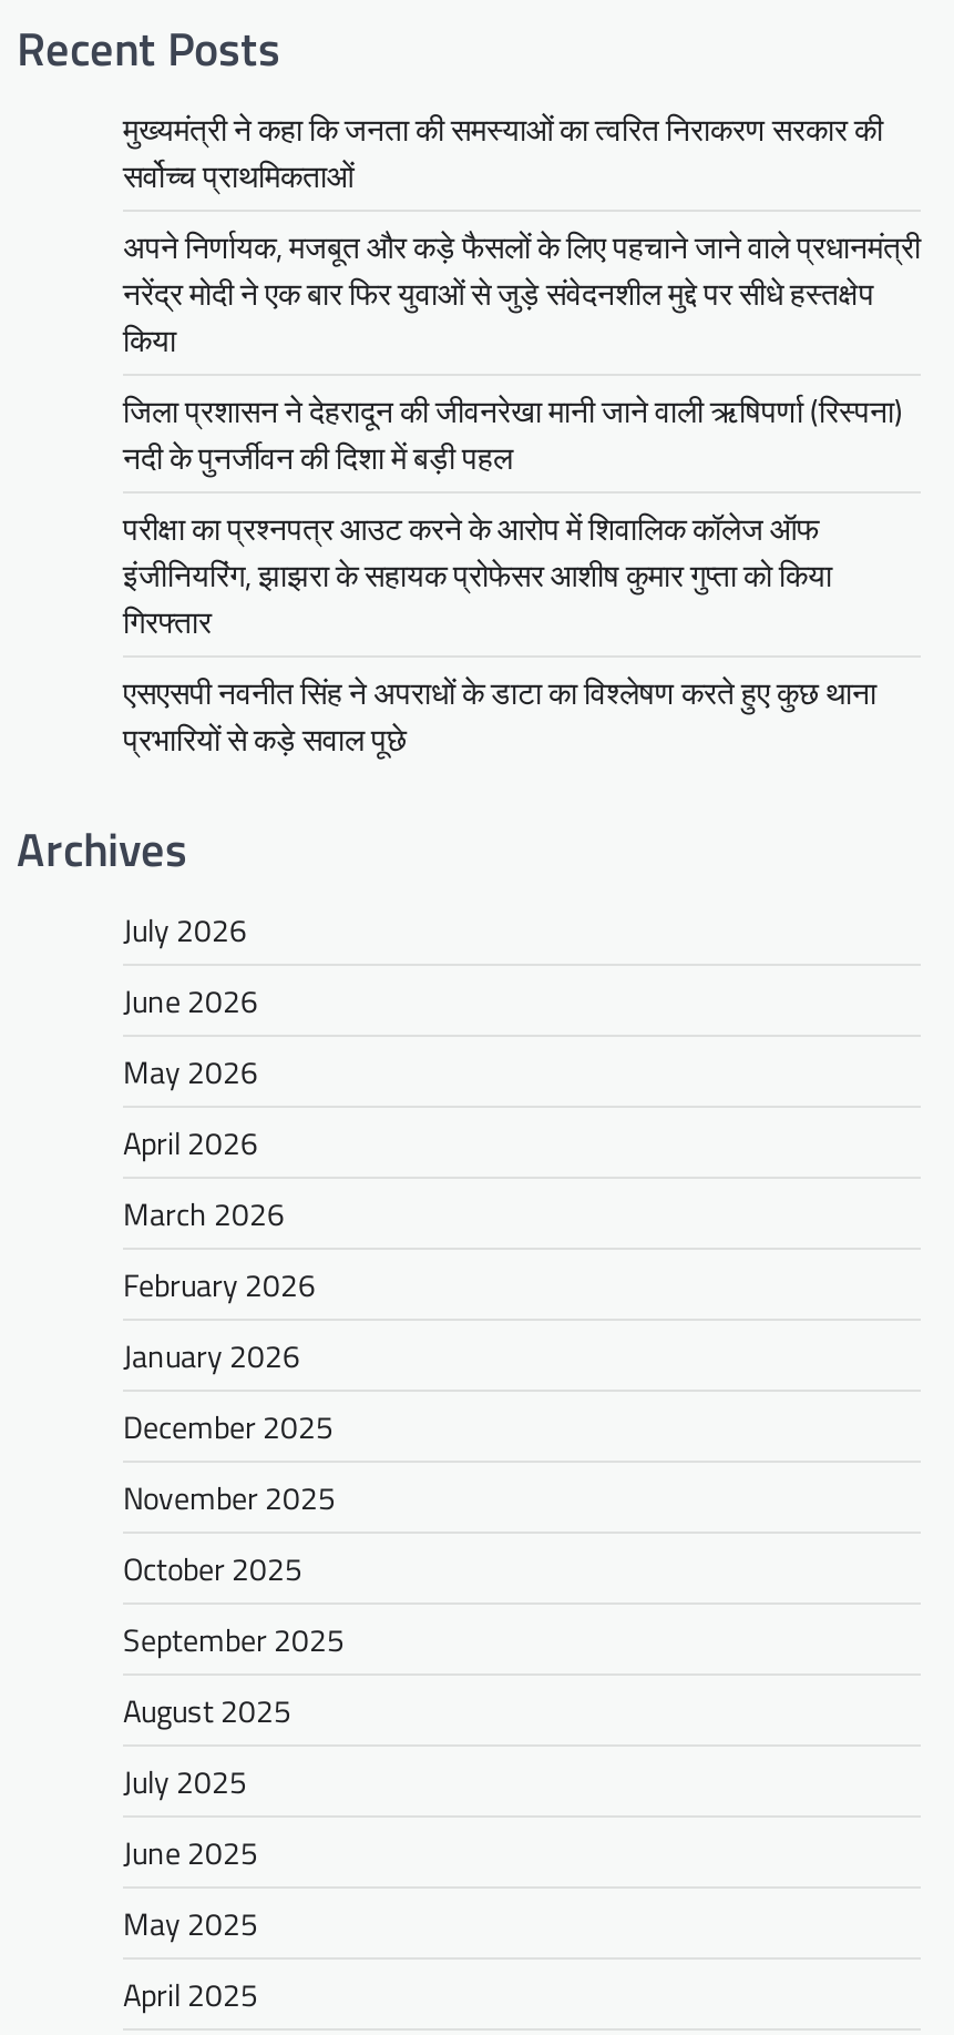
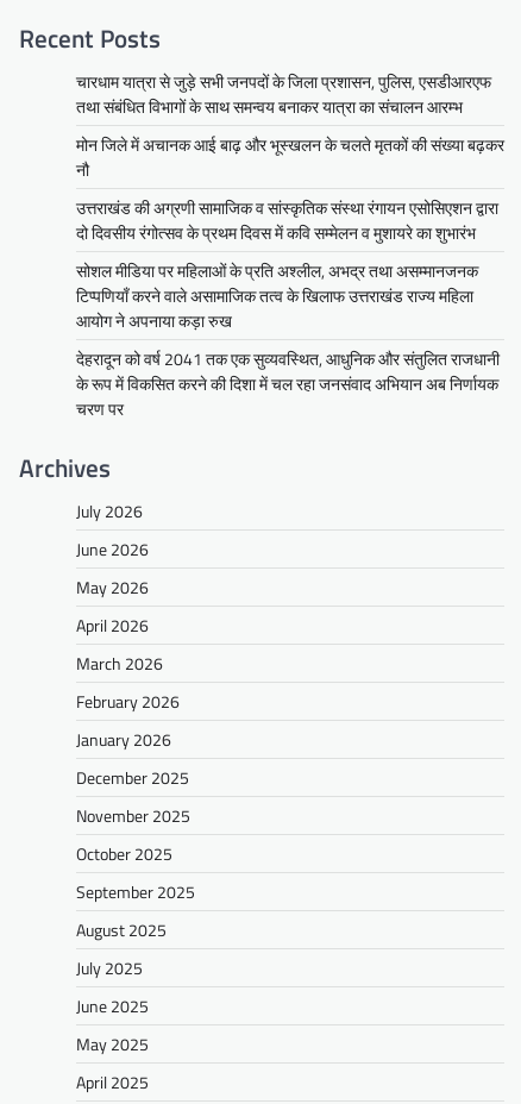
[123,106,883,199] मुख्यमंत्री ने कहा कि जनता की समस्याओं का त्वरित निराकरण सरकार की | सर्वोच्च प्राथमिकताओं -> [76,69,491,119] चारधाम यात्रा से जुड़े सभी जनपदों के जिला प्रशासन, पुलिस, एसडीआरएफ | तथा संबंधित विभागों के साथ समन्वय बनाकर यात्रा का संचालन आरम्भ
[123,223,921,363] अपने निर्णायक, मजबूत और कड़े फैसलों के लिए पहचाने जाने वाले प्रधानमंत्री | नरेंद्र मोदी ने एक बार फिर युवाओं से जुड़े संवेदनशील मुद्दे पर सीधे हस्तक्षेप | किया -> [76,132,504,182] मोन जिले में अचानक आई बाढ़ और भूस्खलन के चलते मृतकों की संख्या बढ़कर | नौ
[123,387,903,481] जिला प्रशासन ने देहरादून की जीवनरेखा मानी जाने वाली ऋषिपर्णा (रिस्पना) | नदी के पुनर्जीवन की दिशा में बड़ी पहल -> [76,195,498,245] उत्तराखंड की अग्रणी सामाजिक व सांस्कृतिक संस्था रंगायन एसोसिएशन द्वारा | दो दिवसीय रंगोत्सव के प्रथम दिवस में कवि सम्मेलन व मुशायरे का शुभारंभ
[123,505,832,645] परीक्षा का प्रश्नपत्र आउट करने के आरोप में शिवालिक कॉलेज ऑफ | इंजीनियरिंग, झाझरा के सहायक प्रोफेसर आशीष कुमार गुप्ता को किया | गिरफ्तार -> [76,258,478,333] सोशल मीडिया पर महिलाओं के प्रति अश्लील, अभद्र तथा असम्मानजनक | टिप्पणियाँ करने वाले असामाजिक तत्व के खिलाफ उत्तराखंड राज्य महिला | आयोग ने अपनाया कड़ा रुख
[123,669,876,762] एसएसपी नवनीत सिंह ने अपराधों के डाटा का विश्लेषण करते हुए कुछ थाना | प्रभारियों से कड़े सवाल पूछे -> [76,346,500,421] देहरादून को वर्ष 2041 तक एक सुव्यवस्थित, आधुनिक और संतुलित राजधानी | के रूप में विकसित करने की दिशा में चल रहा जनसंवाद अभियान अब निर्णायक | चरण पर

